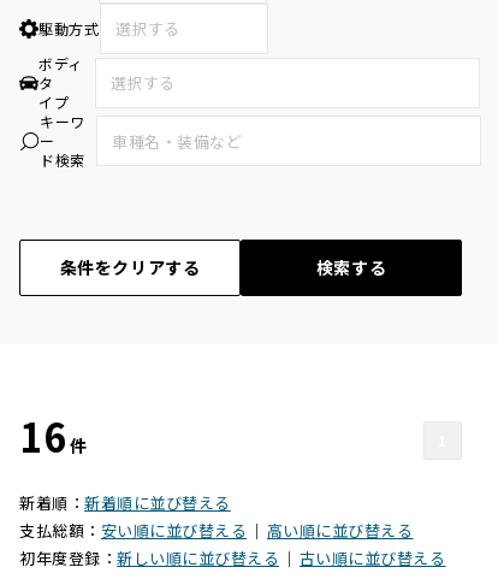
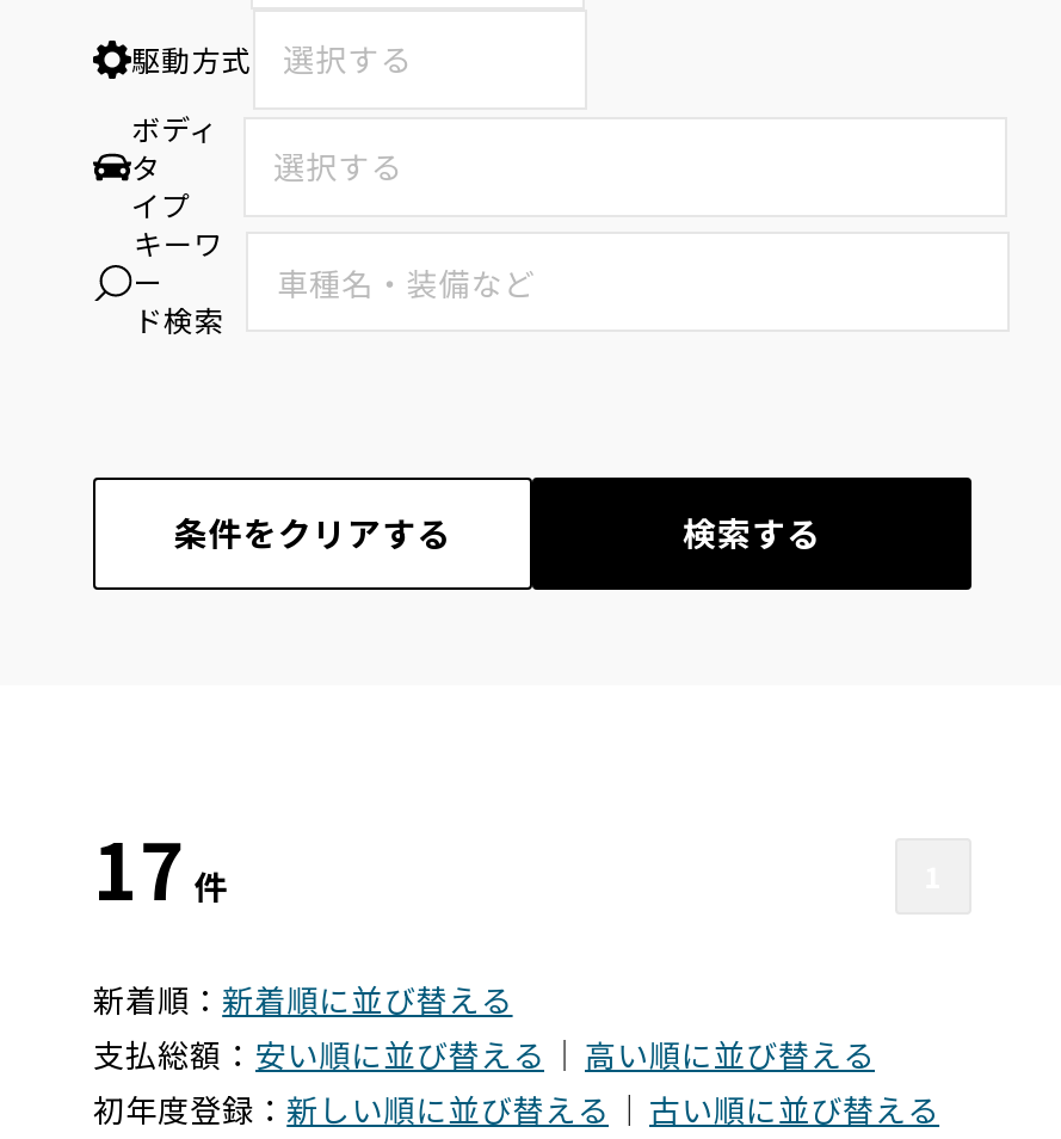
[19,407,88,463] 16 件 -> [93,811,229,921] 17 件

